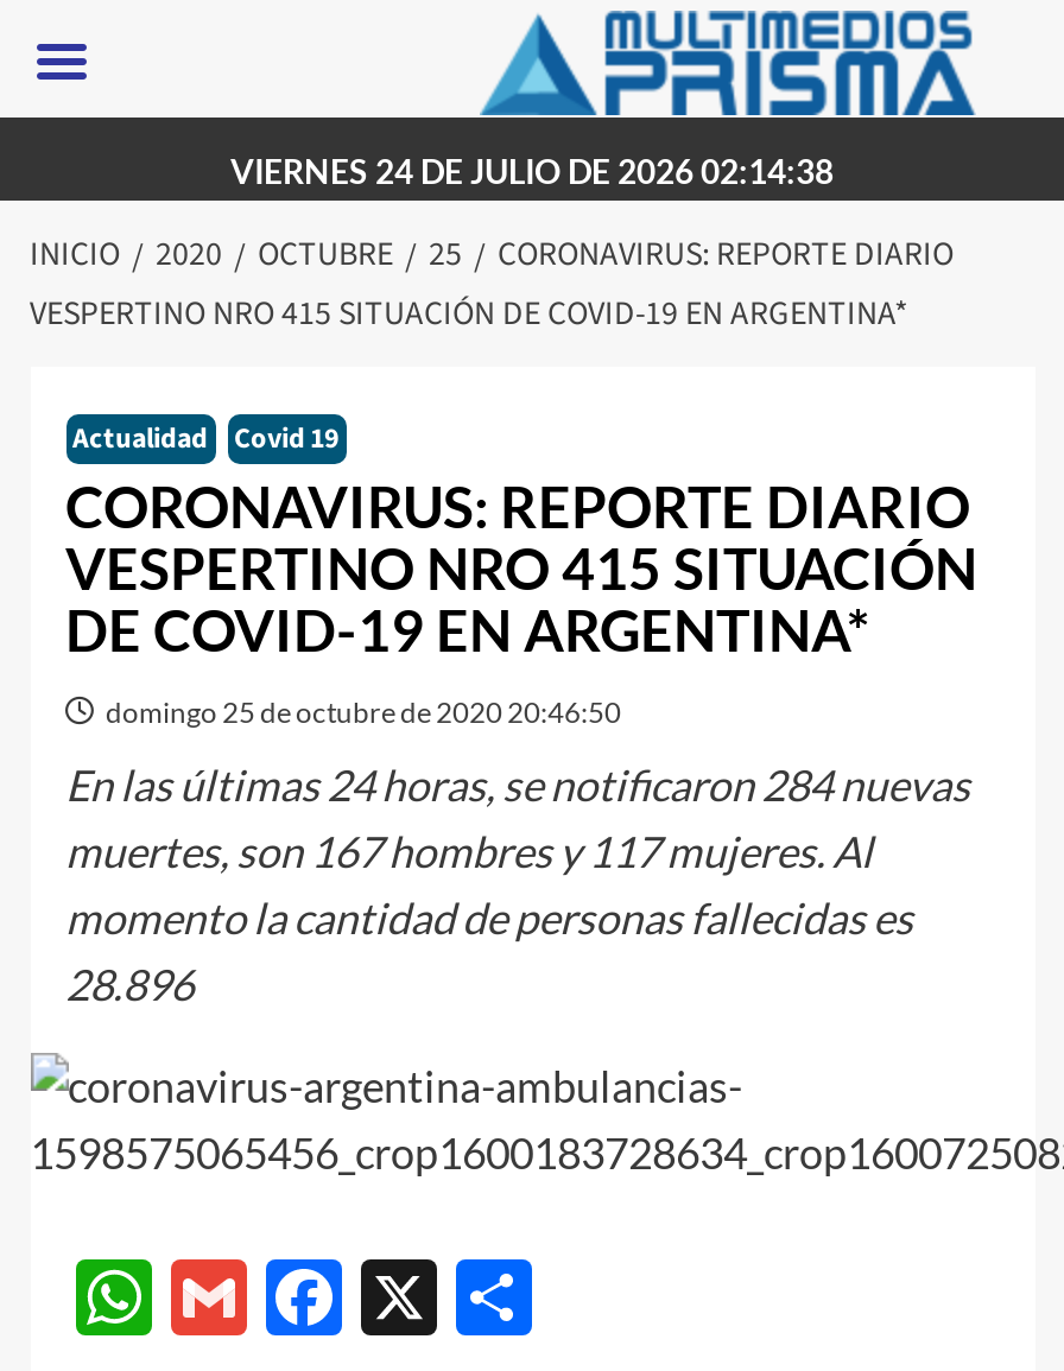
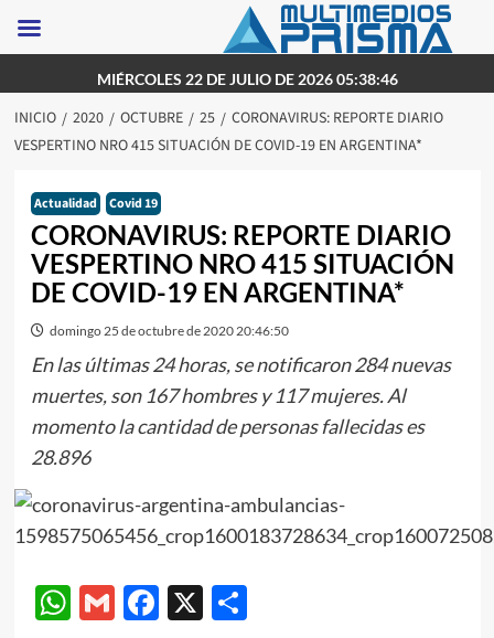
[230,151,834,191] VIERNES 24 DE JULIO DE 2026 02:14:38 -> [96,70,398,88] MIÉRCOLES 22 DE JULIO DE 2026 05:38:46

